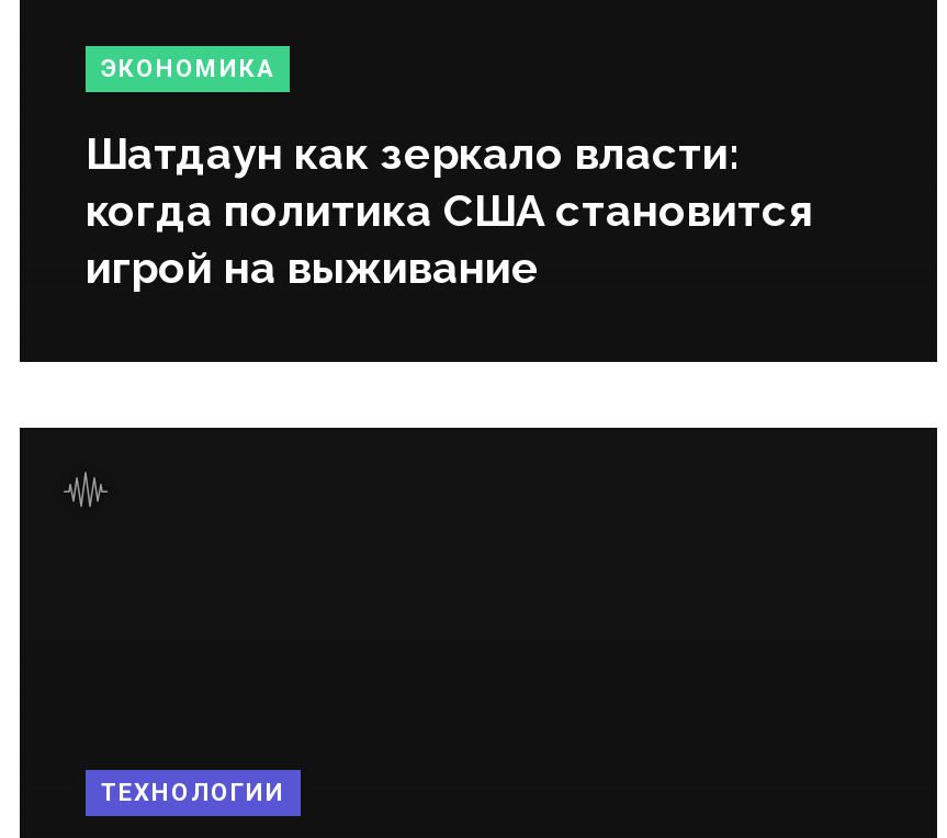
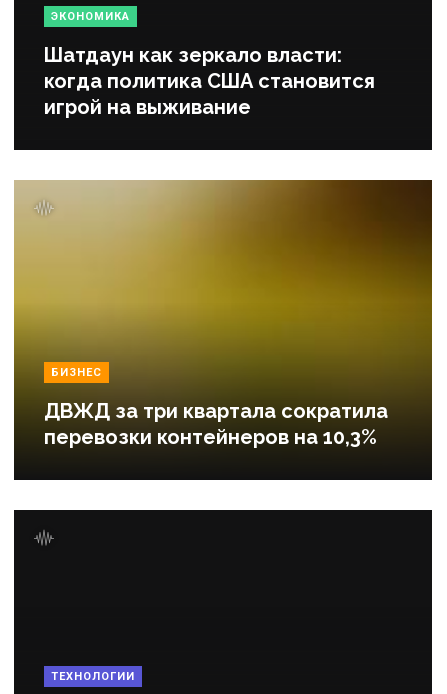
none -> [13,179,432,449] [image] | БИЗНЕС | ДВЖД за три квартала сократила | перевозки контейнеров на 10,3%

